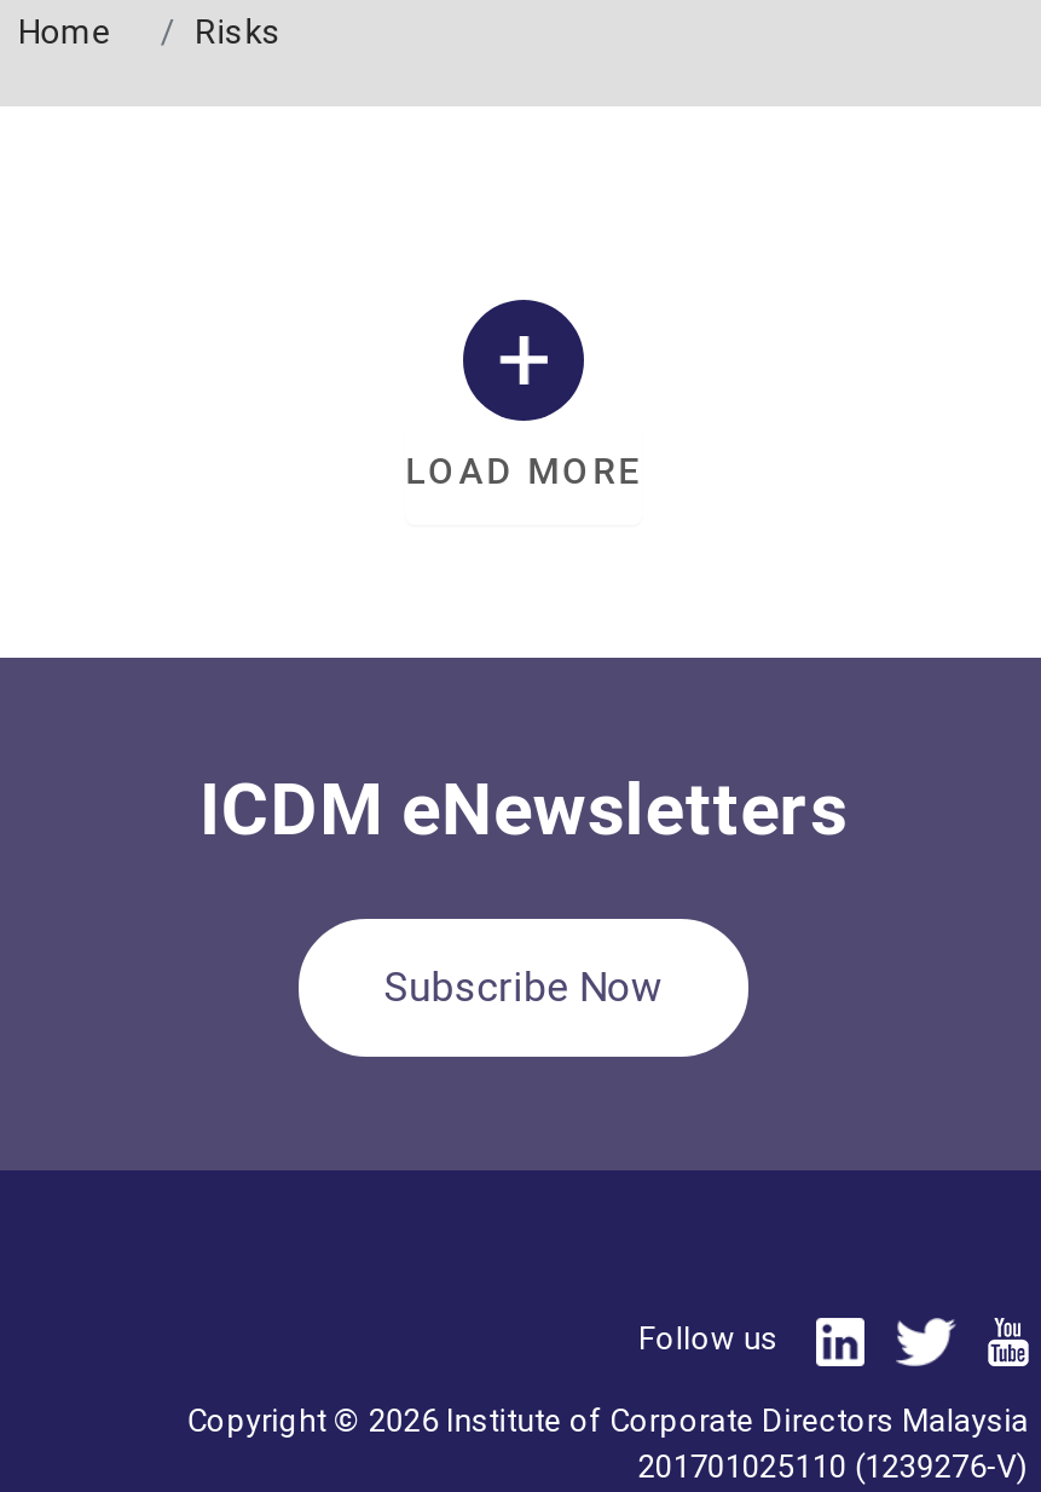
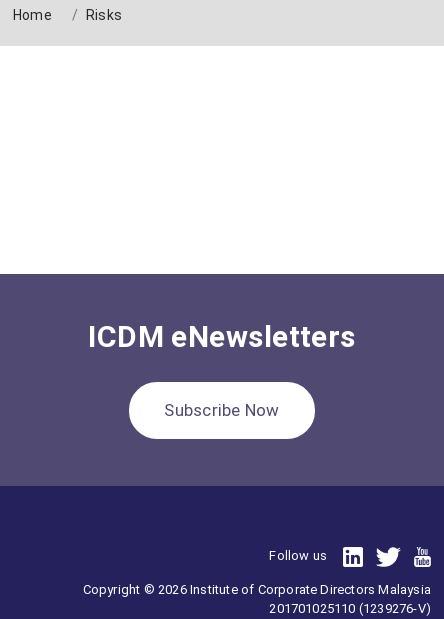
[406,297,642,493] [image] | LOAD MORE -> none

